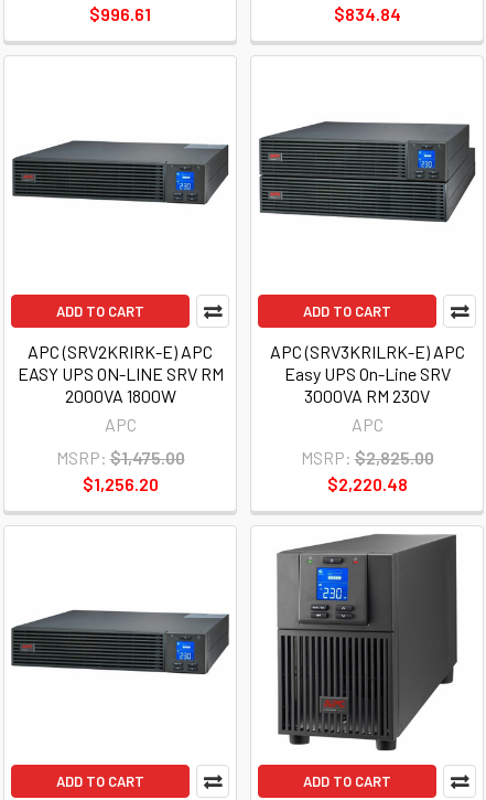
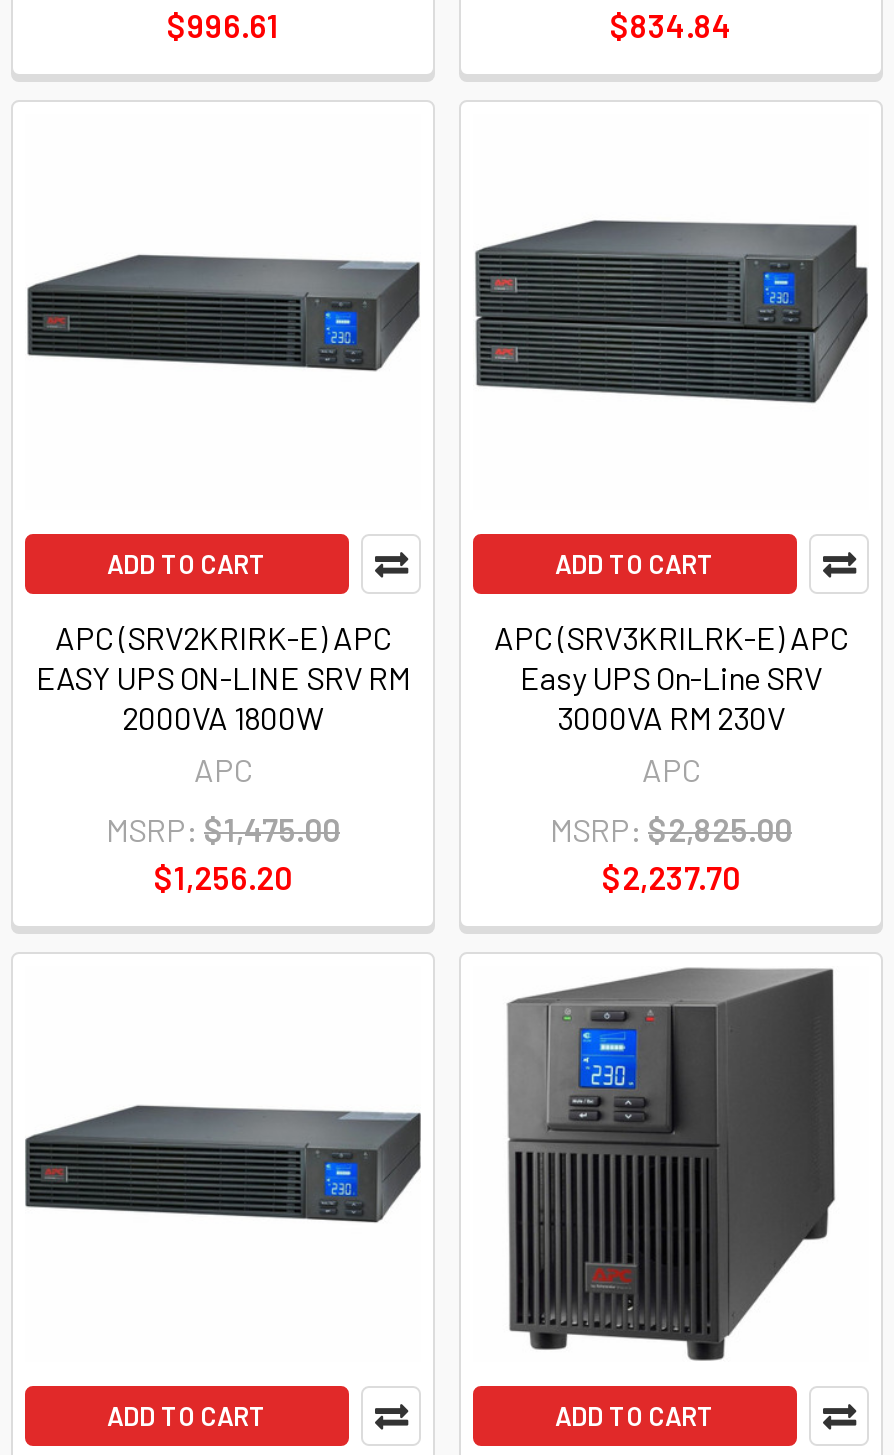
[327,473,407,494] $2,220.48 -> [602,858,740,896] $2,237.70

